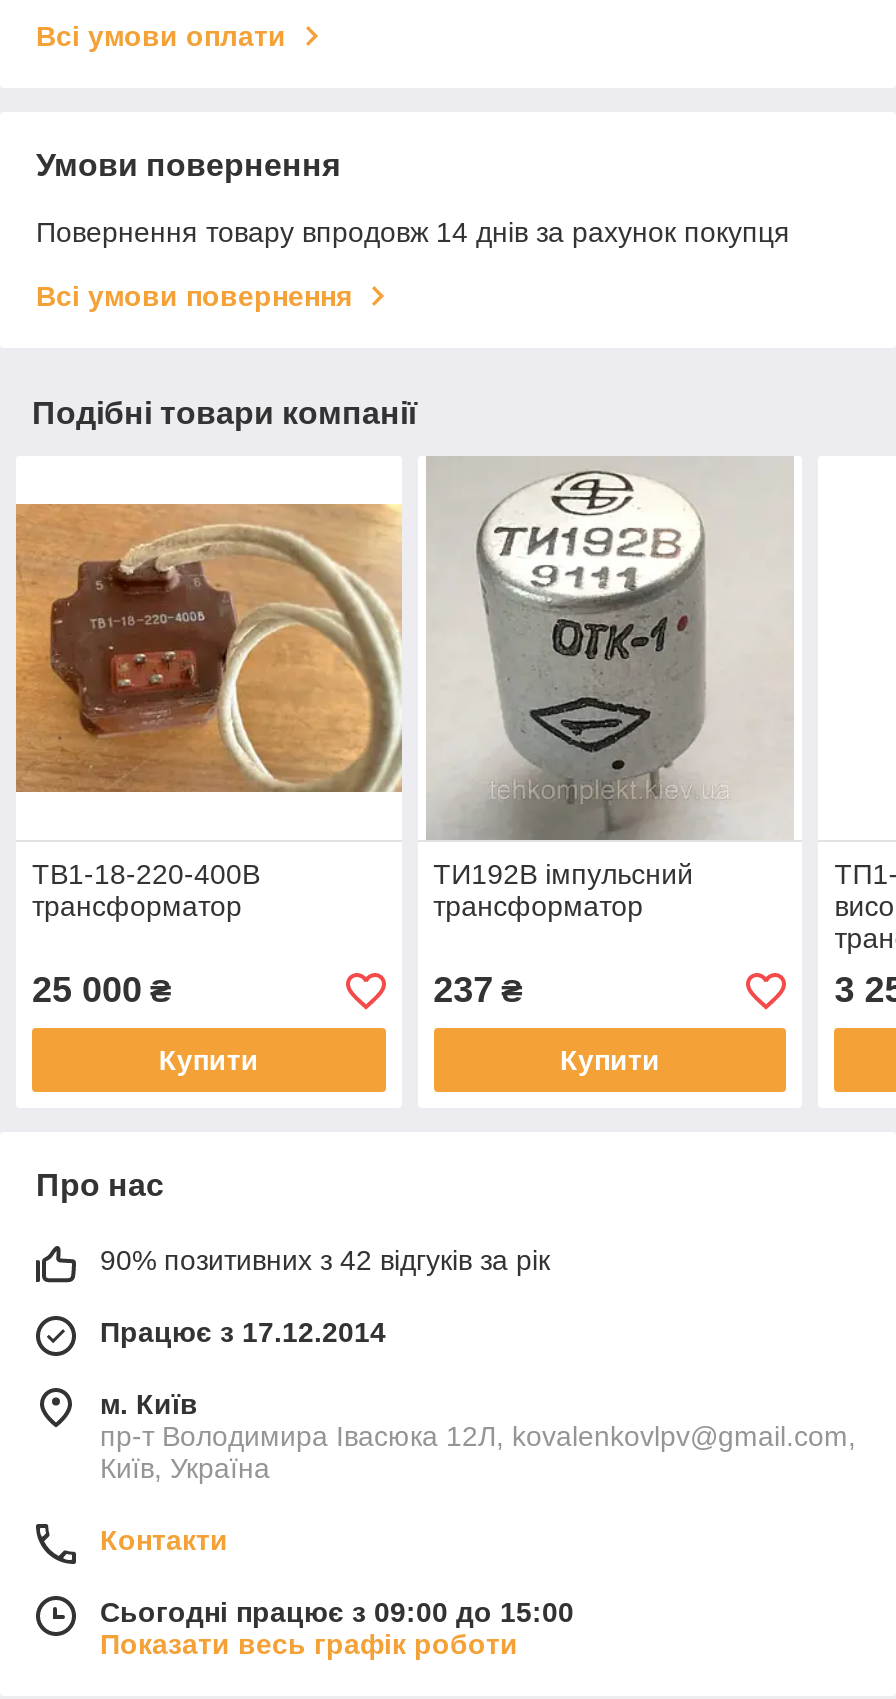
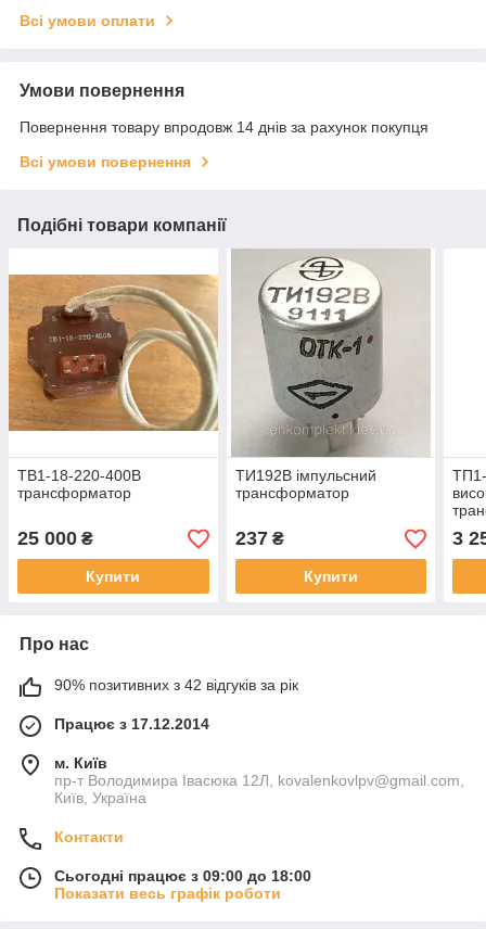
[100,1597,574,1629] Сьогодні працює з 09:00 до 15:00 -> [54,868,311,885] Сьогодні працює з 09:00 до 18:00

